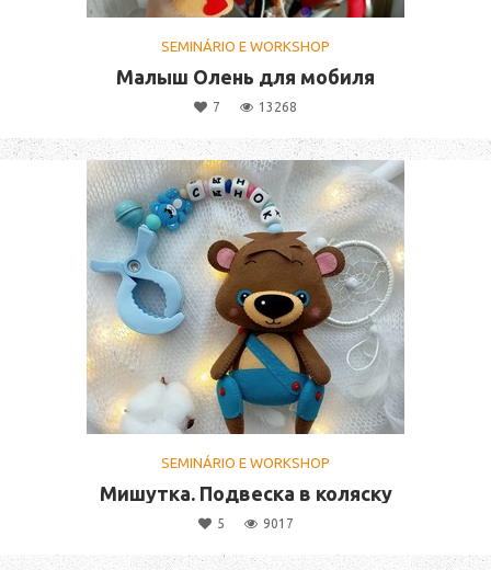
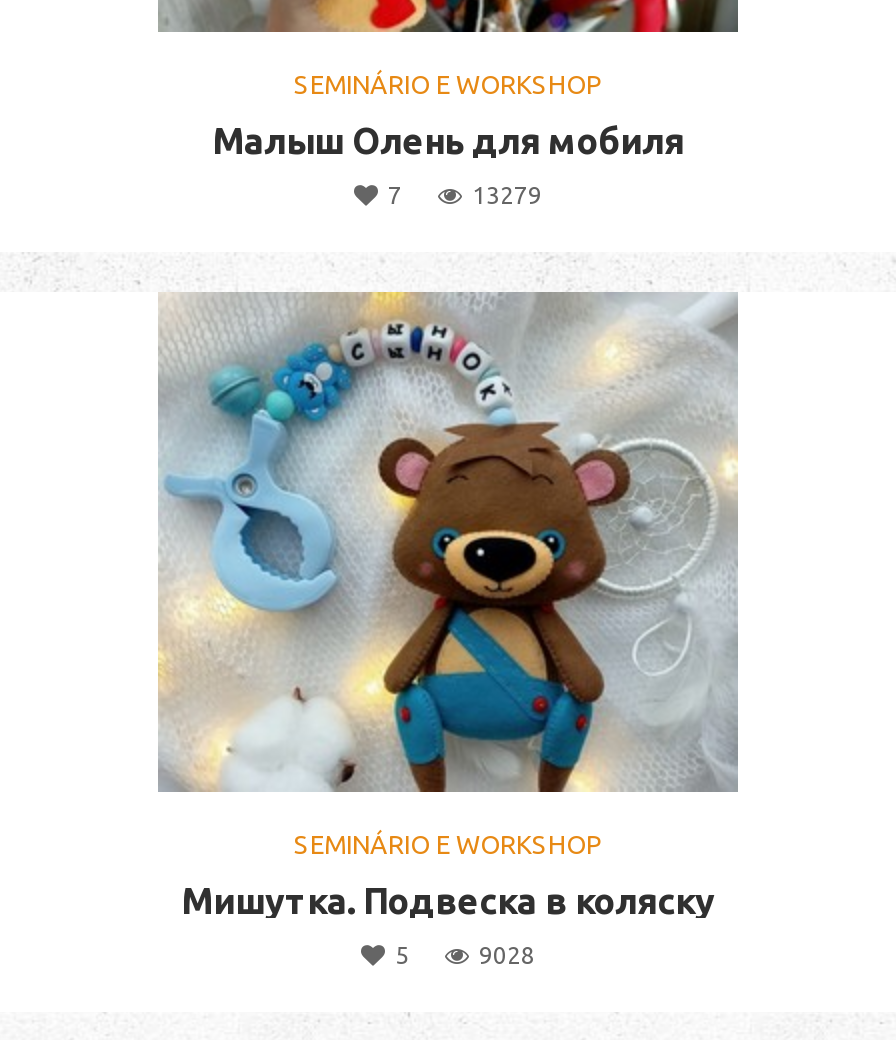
[259,100,297,114] 13268 -> [472,182,542,208] 13279
[262,516,293,531] 9017 -> [479,942,535,968] 9028

